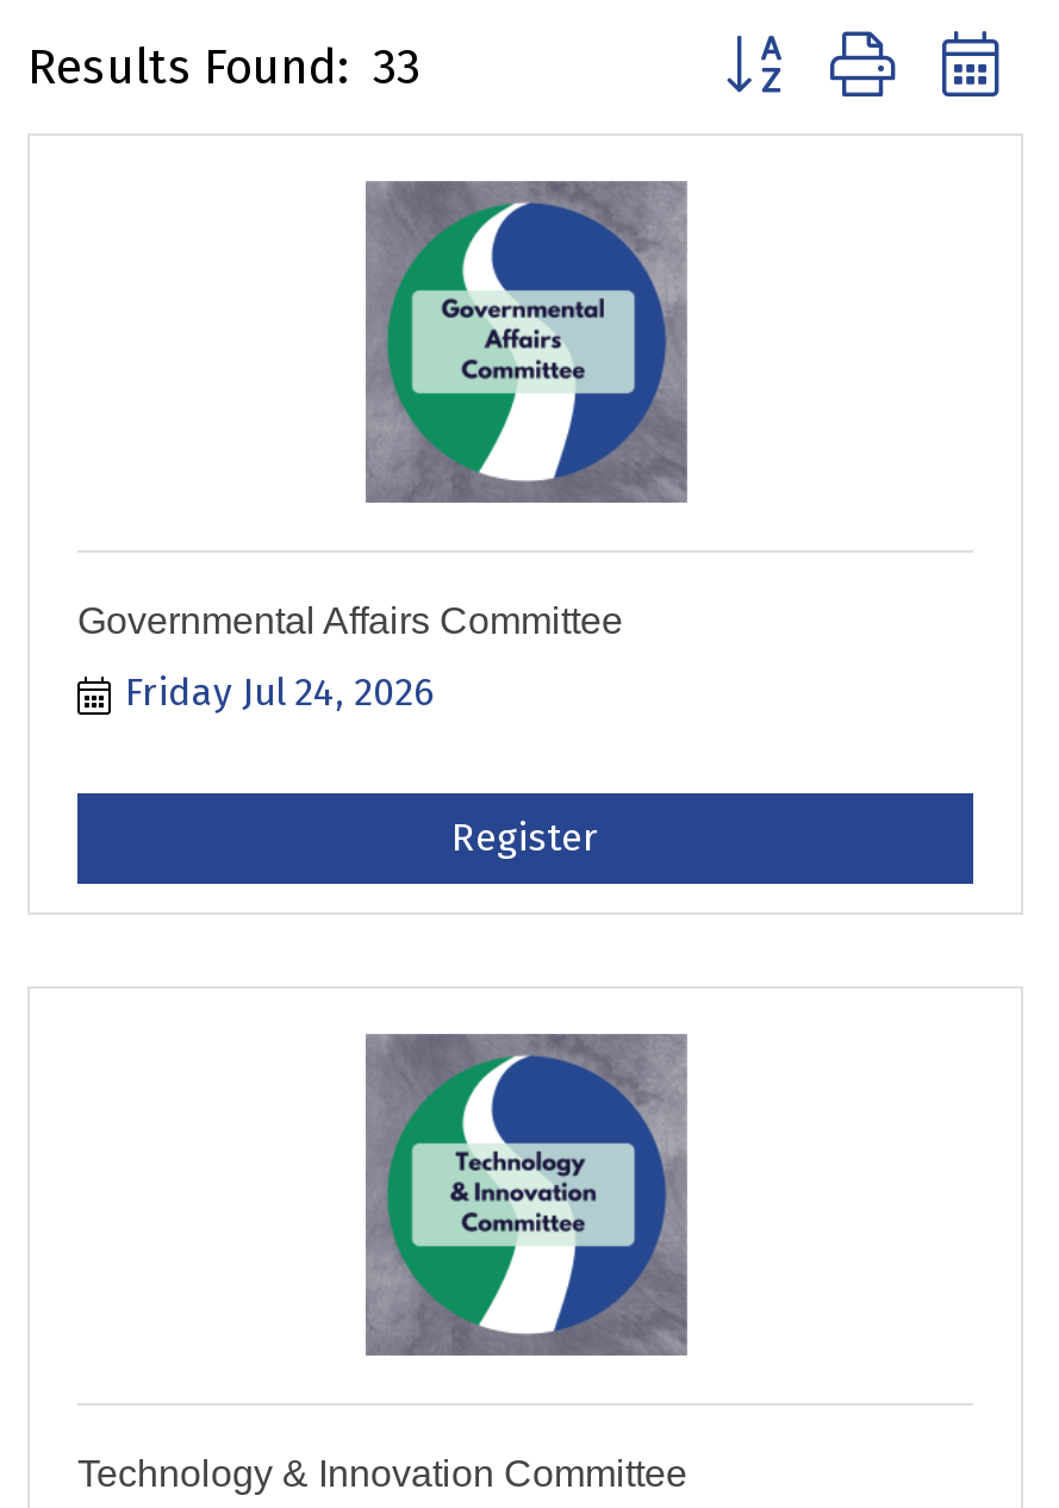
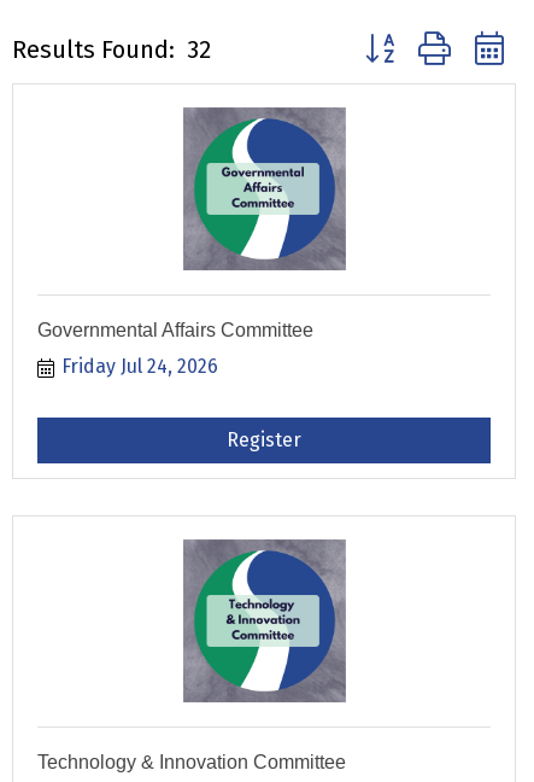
[27,39,421,96] Results Found: 33 -> [12,35,211,64] Results Found: 32

